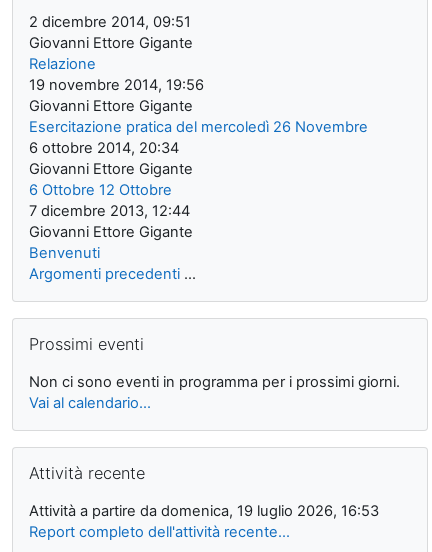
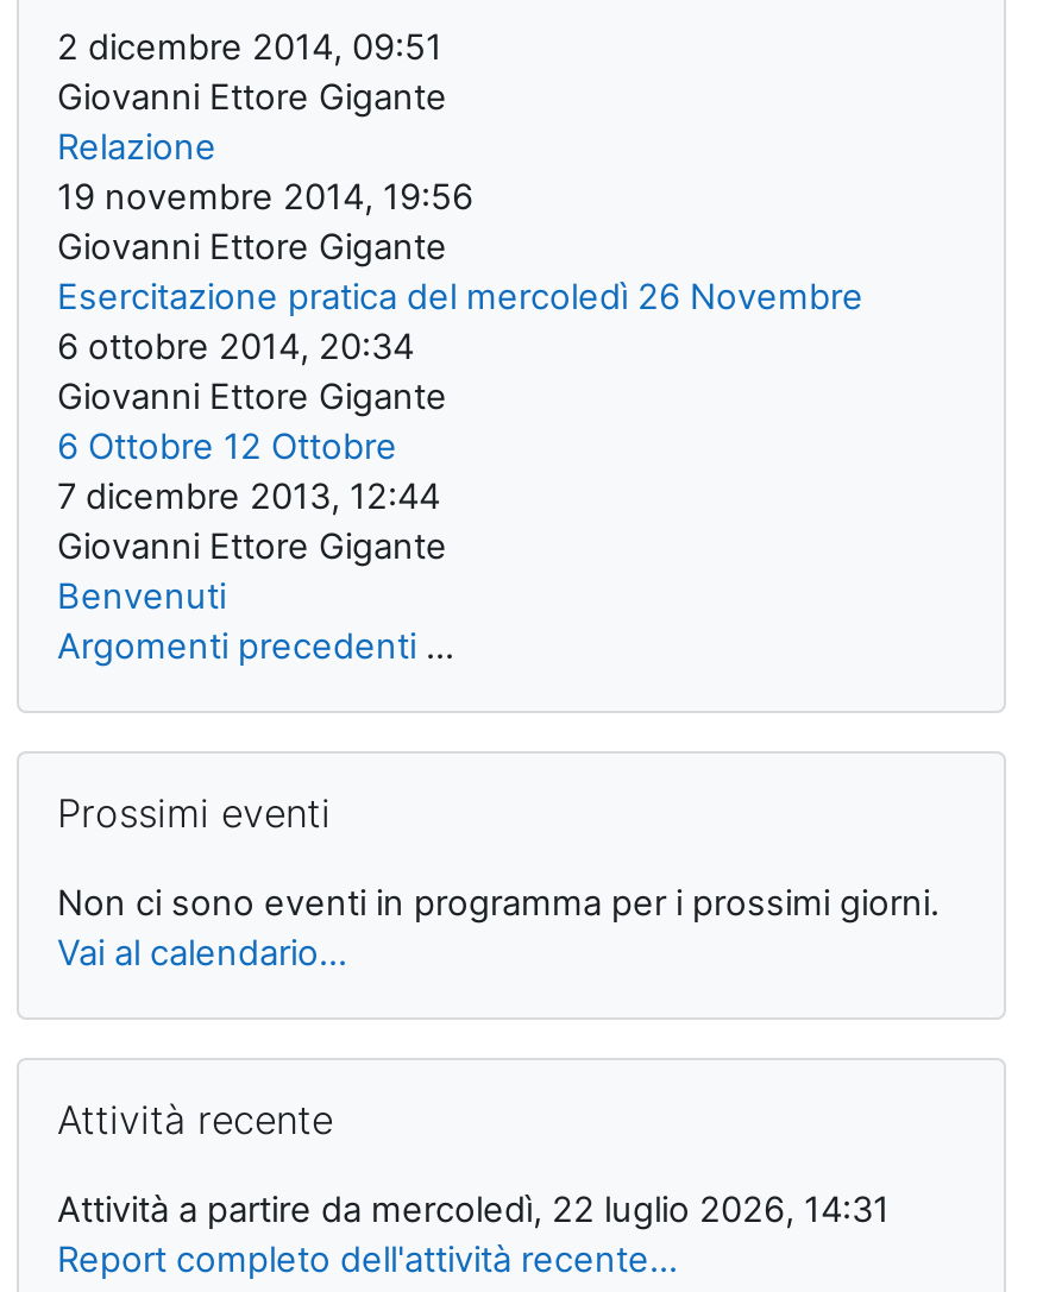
[29,502,379,520] Attività a partire da domenica, 19 luglio 2026, 16:53 -> [57,1189,890,1232] Attività a partire da mercoledì, 22 luglio 2026, 14:31

